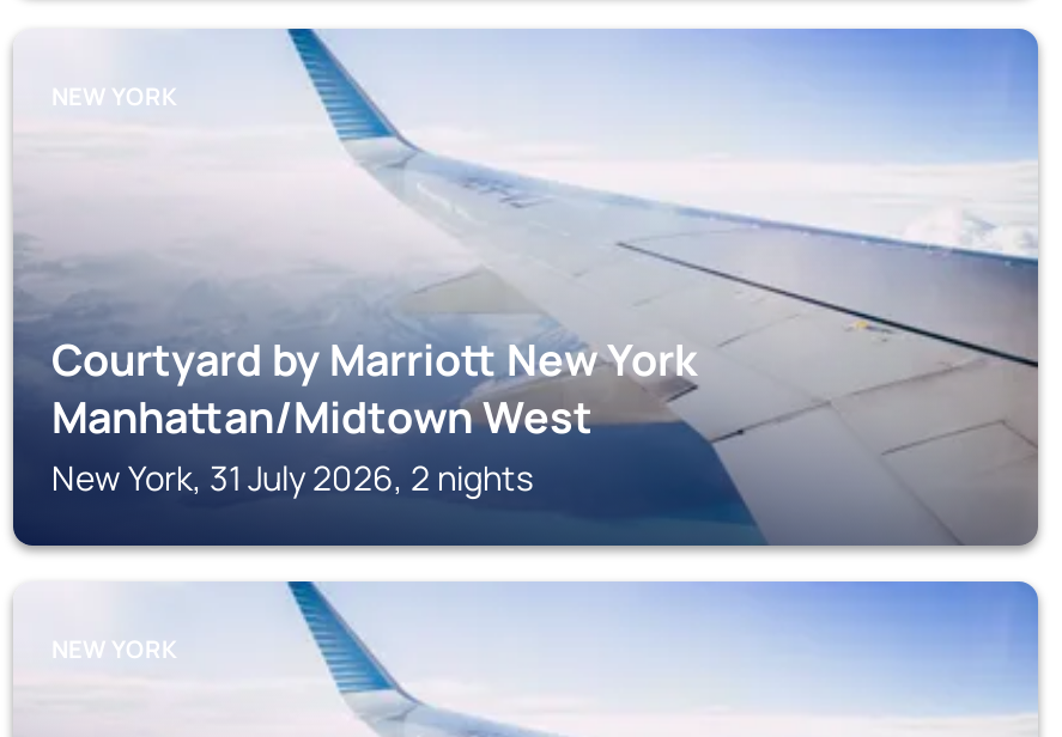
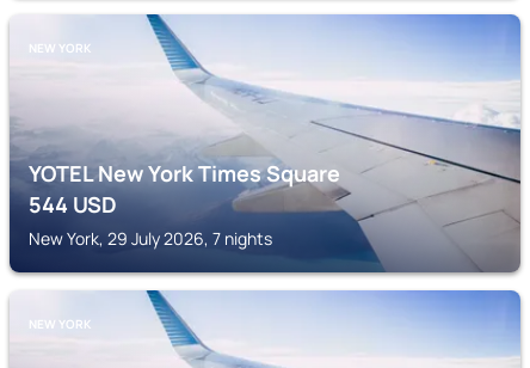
[51,330,698,500] Courtyard by Marriott New York | Manhattan/Midtown West | New York, 31 July 2026, 2 nights -> [29,159,340,250] YOTEL New York Times Square | 544 USD | New York, 29 July 2026, 7 nights

